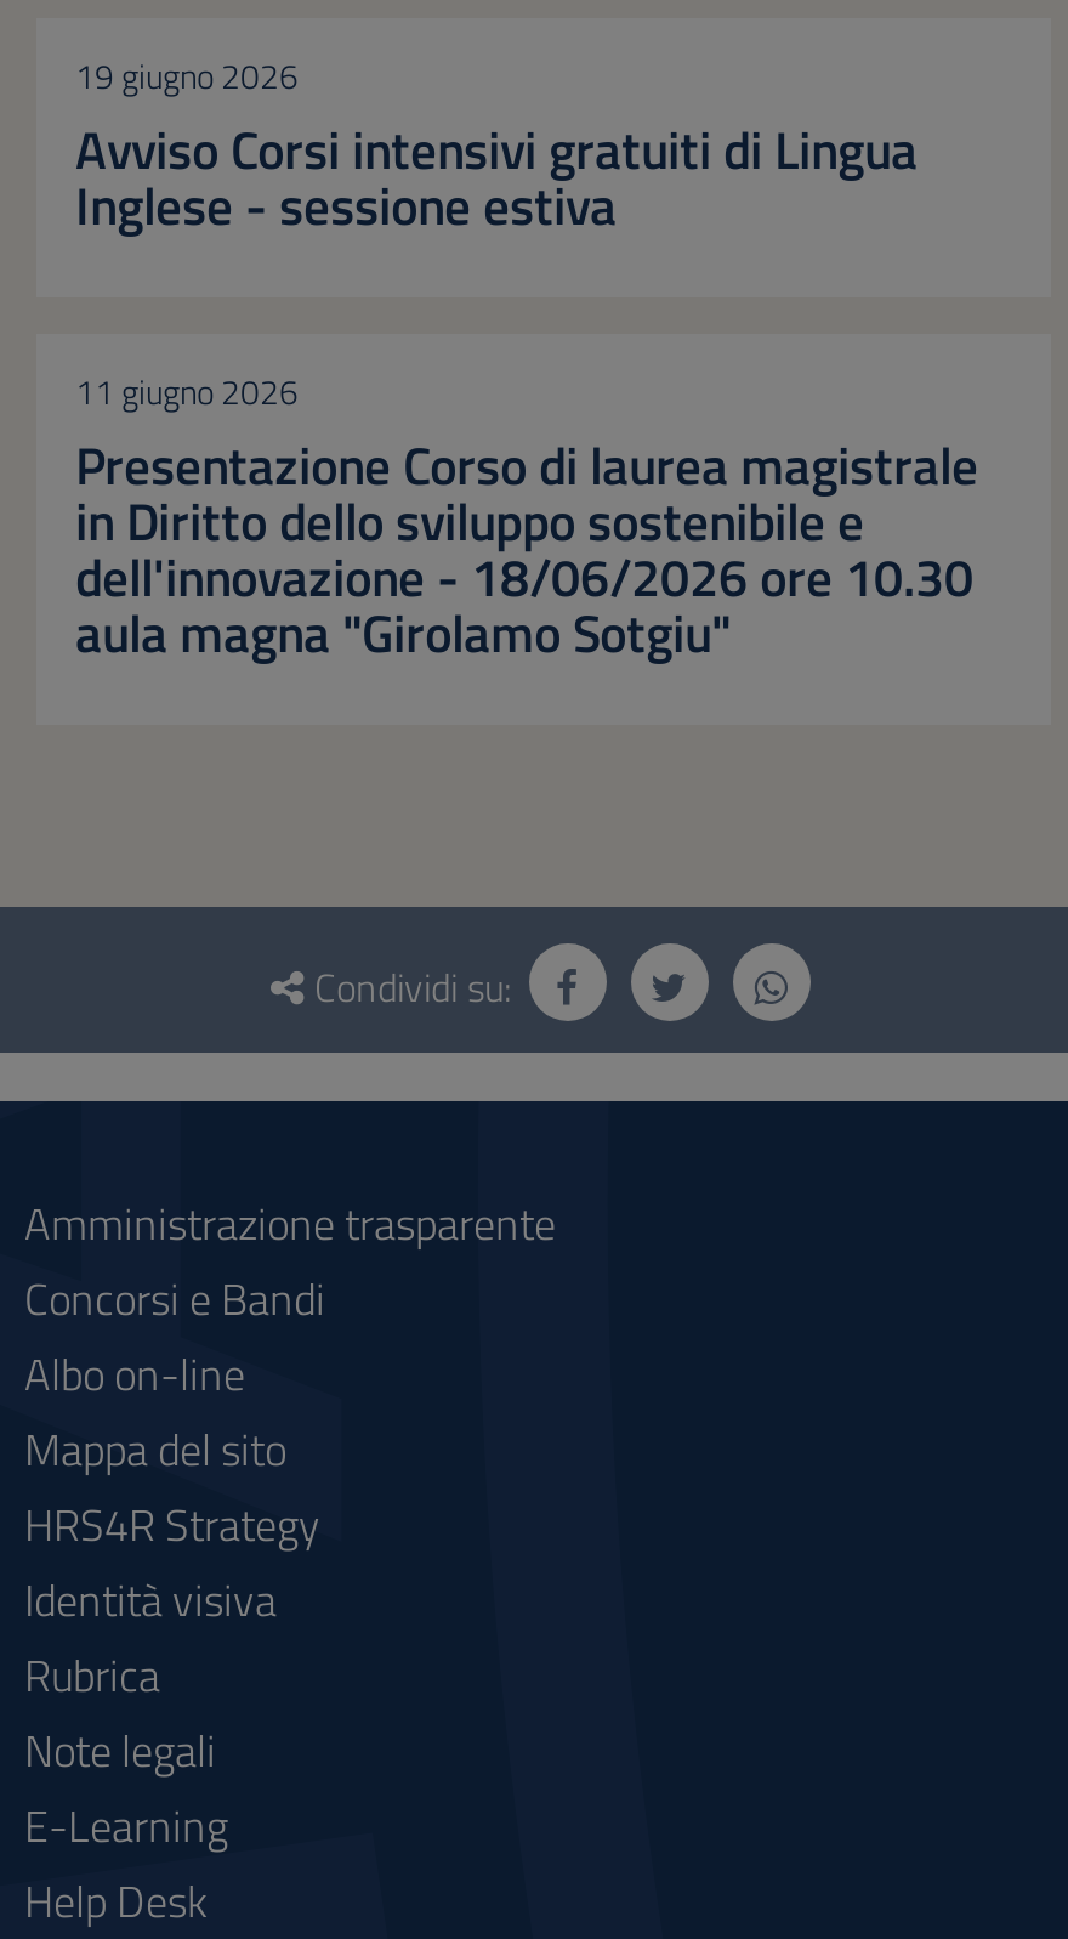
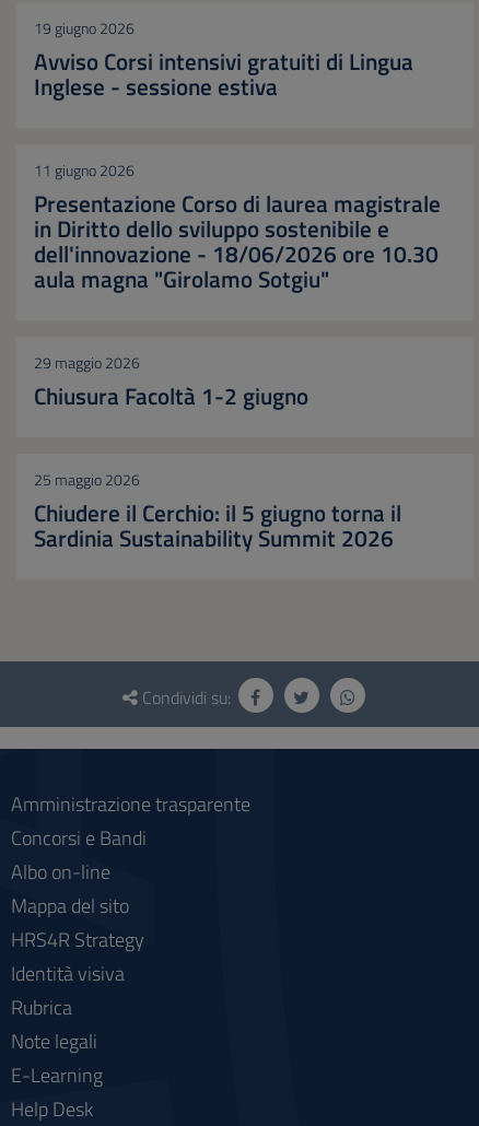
none -> [34,350,401,555] 29 maggio 2026 | Chiusura Facoltà 1-2 giugno | 25 maggio 2026 | Chiudere il Cerchio: il 5 giugno torna il | Sardinia Sustainability Summit 2026

